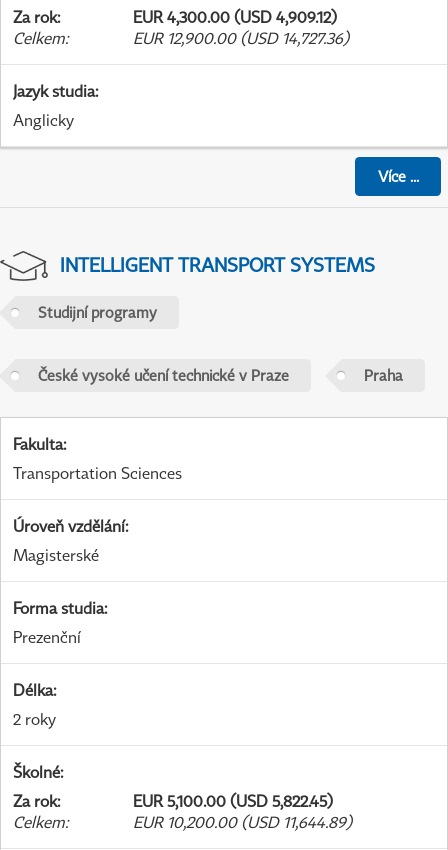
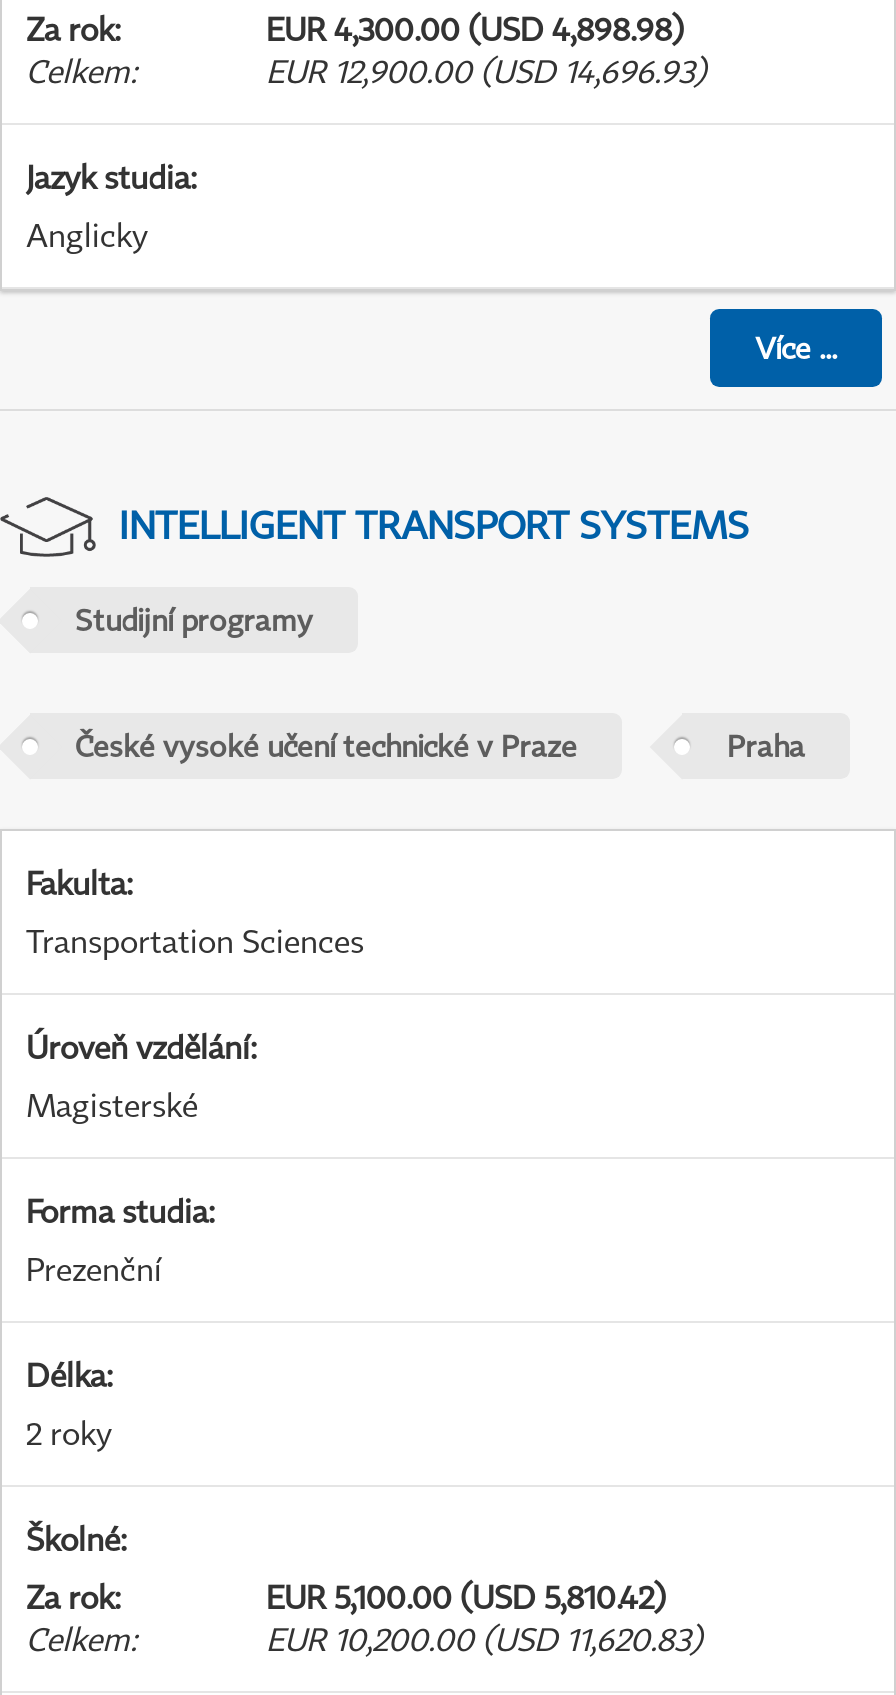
[133,7,337,27] EUR 4,300.00 (USD 4,909.12) -> [266,9,684,49] EUR 4,300.00 (USD 4,898.98)
[133,28,349,48] EUR 12,900.00 (USD 14,727.36) -> [266,51,706,91] EUR 12,900.00 (USD 14,696.93)
[133,791,333,811] EUR 5,100.00 (USD 5,822.45) -> [266,1577,666,1617] EUR 5,100.00 (USD 5,810.42)
[133,812,352,832] EUR 10,200.00 (USD 11,644.89) -> [266,1619,702,1659] EUR 10,200.00 (USD 11,620.83)

